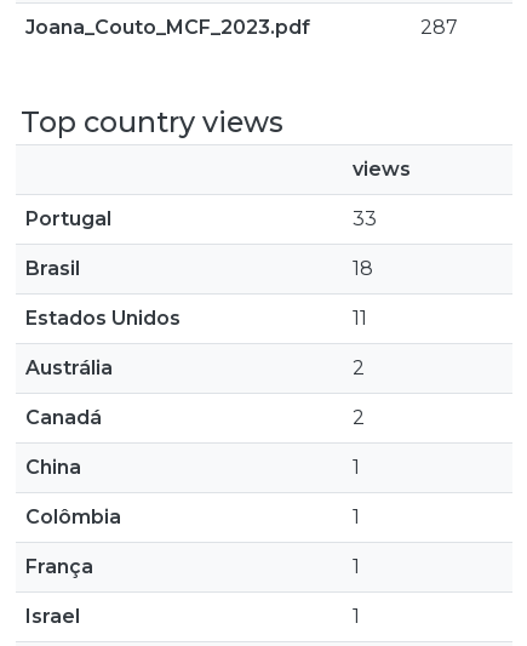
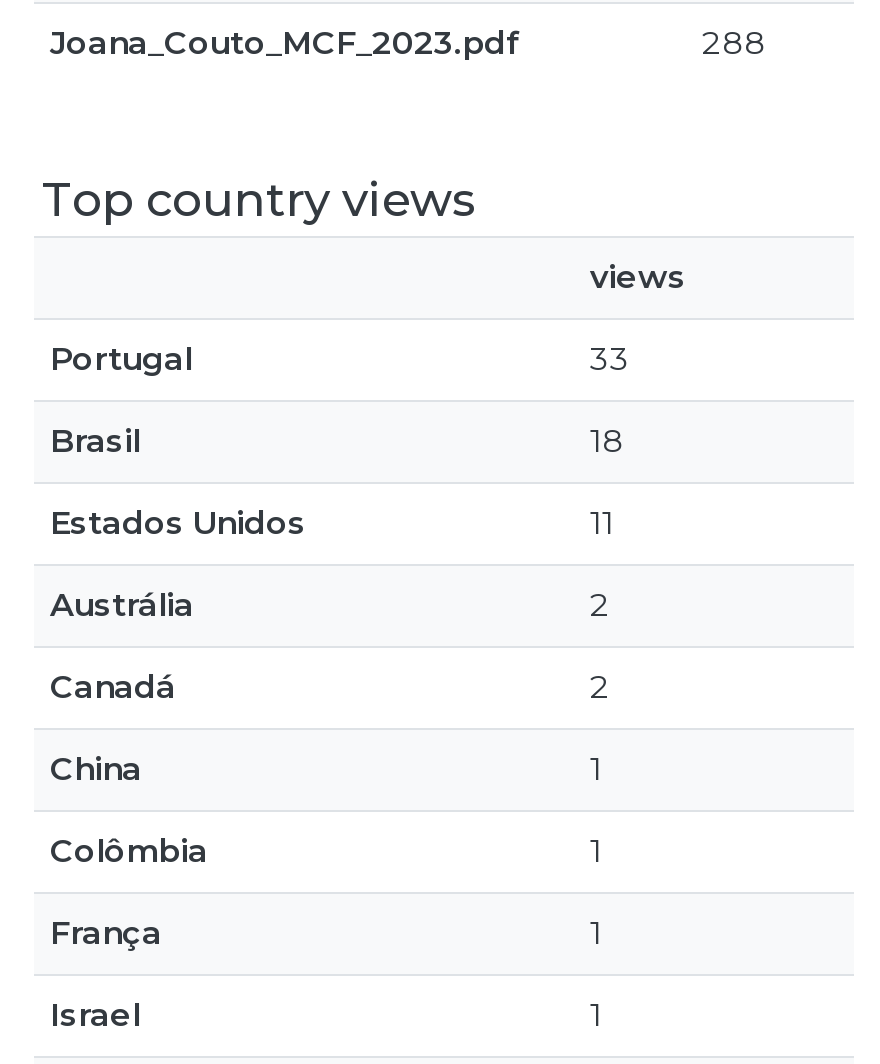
[420,16,458,39] 287 -> [702,24,766,62] 288

